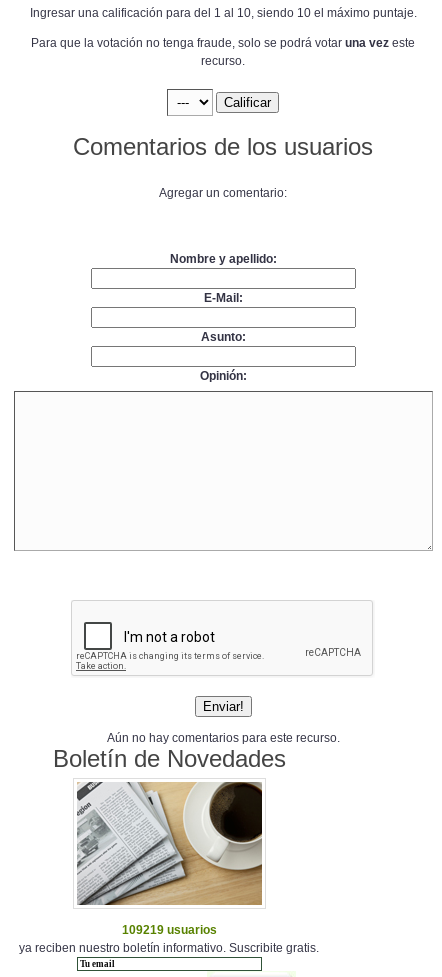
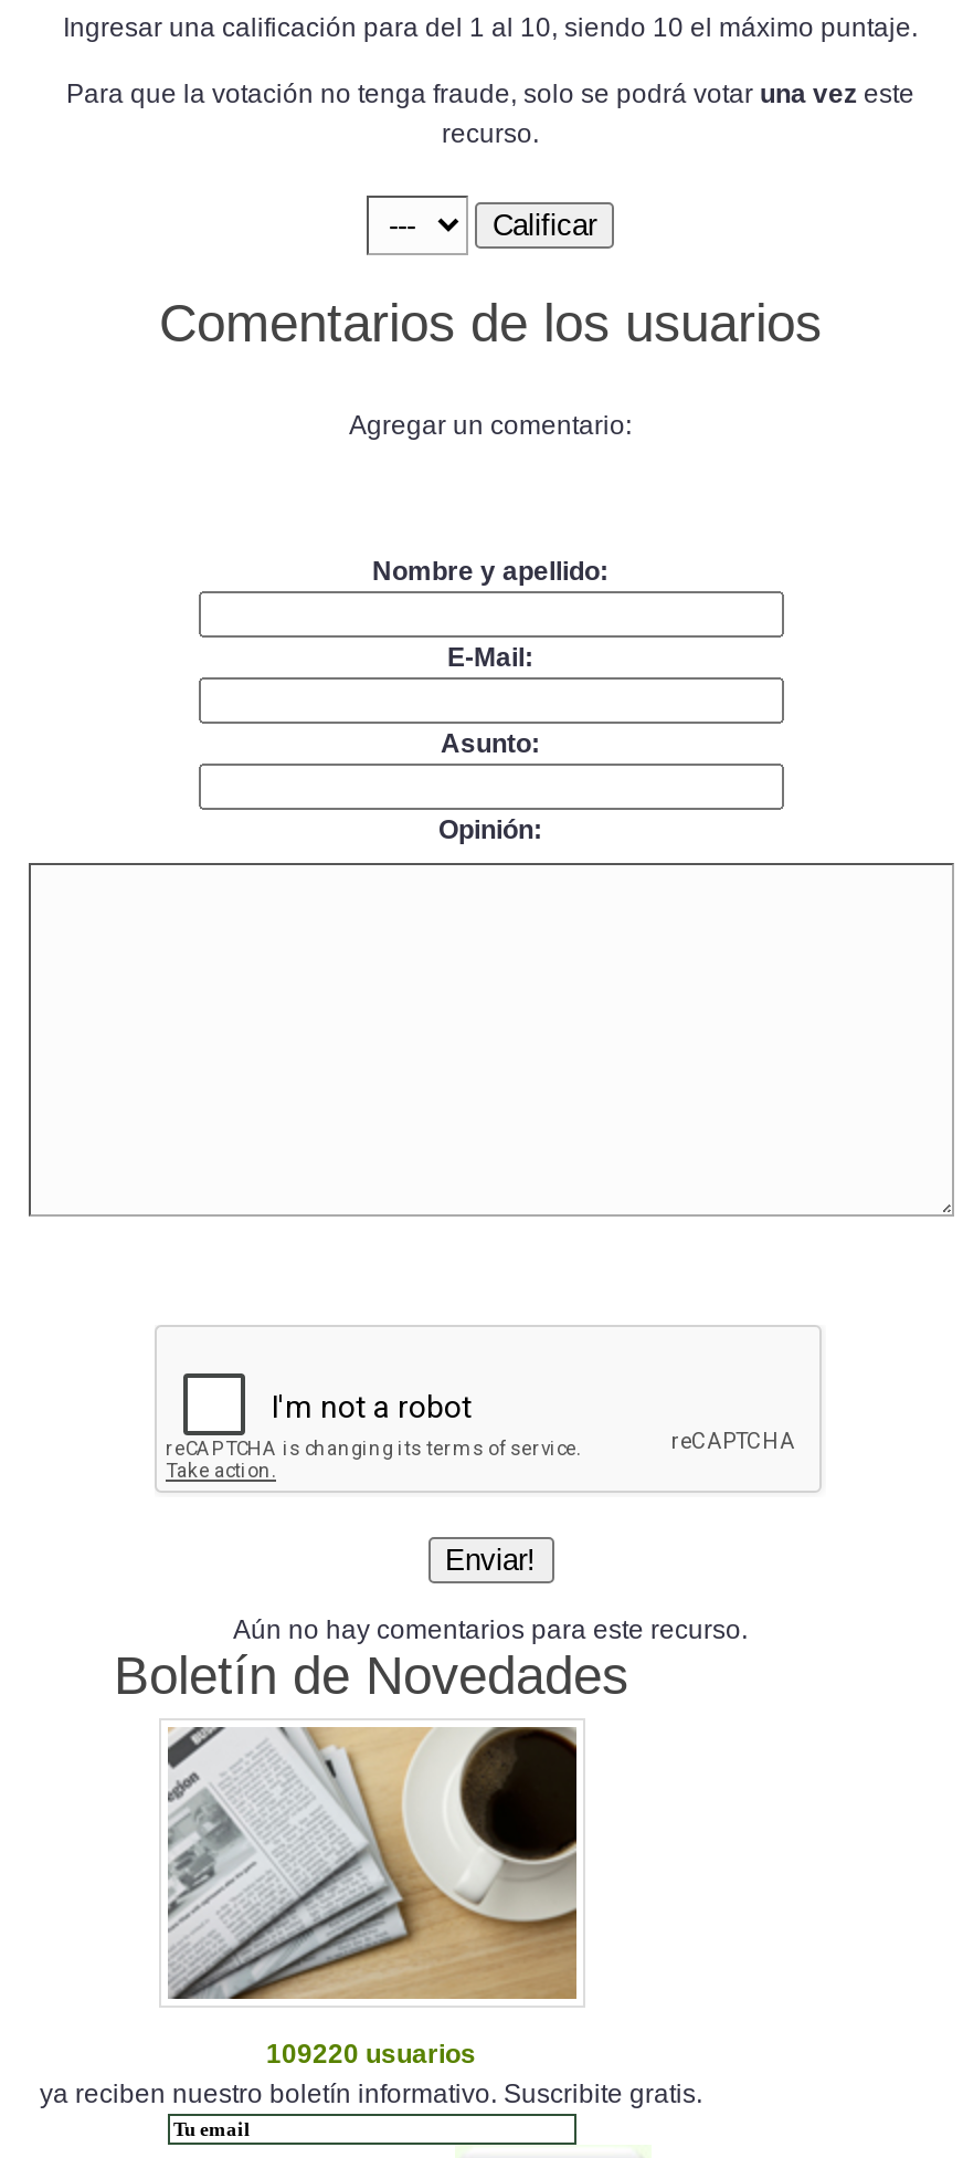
[121,923,216,937] 109219 usuarios -> [266,2039,476,2070] 109220 usuarios

